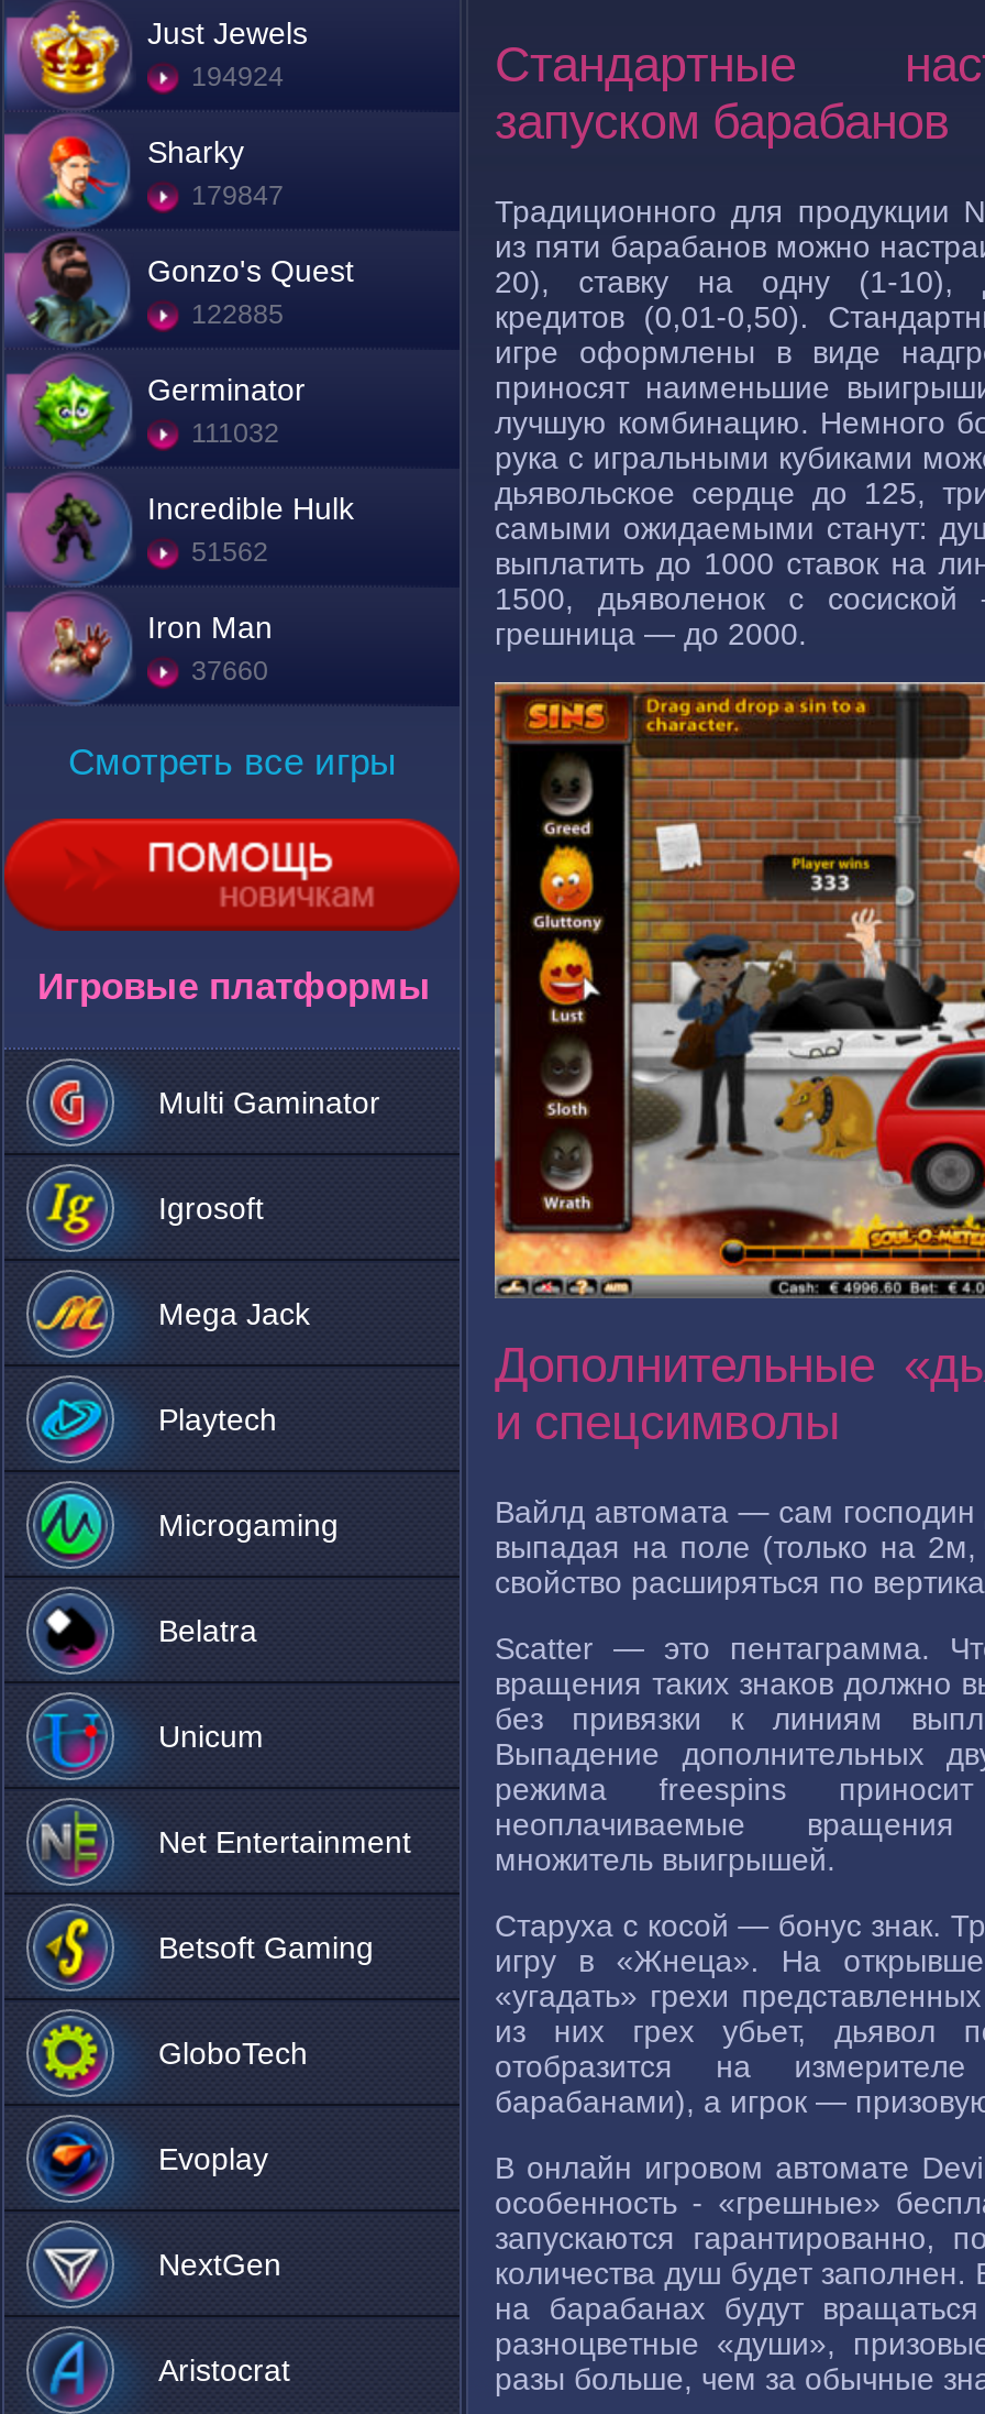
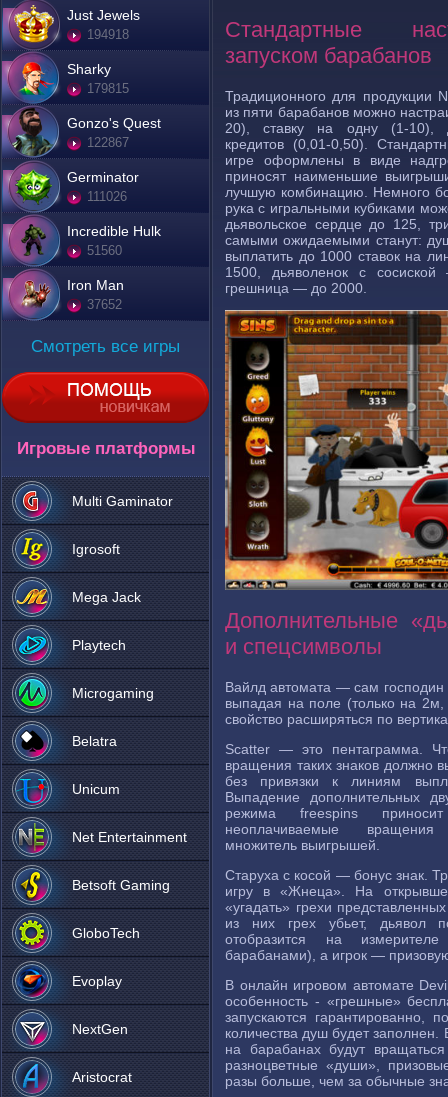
[191,61,284,92] 194924 -> [87,28,129,42] 194918
[191,180,284,210] 179847 -> [87,82,129,96] 179815
[191,298,284,329] 122885 -> [87,136,129,150] 122867
[191,417,279,448] 111032 -> [87,190,127,204] 111026
[191,536,268,567] 51562 -> [87,244,122,258] 51560
[191,655,268,686] 37660 -> [87,298,122,312] 37652

